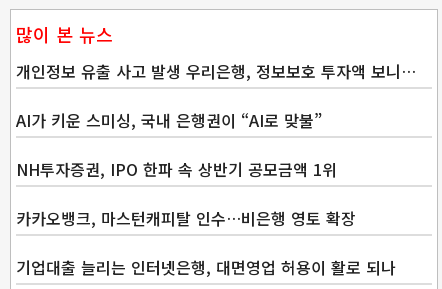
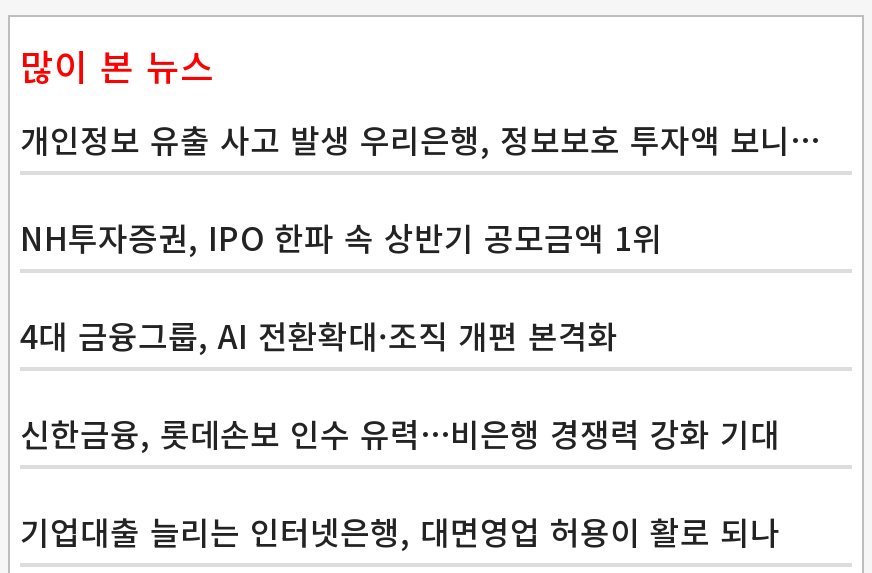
[16,108,322,132] AI가 키운 스미싱, 국내 은행권이 “AI로 맞불” -> none
moved [16,157,337,181] -> [20,213,662,261]: NH투자증권, IPO 한파 속 상반기 공모금액 1위
[16,206,356,230] 카카오뱅크, 마스턴캐피탈 인수…비은행 영토 확장 -> [20,311,780,457] 4대 금융그룹, AI 전환확대·조직 개편 본격화 | 신한금융, 롯데손보 인수 유력…비은행 경쟁력 강화 기대

